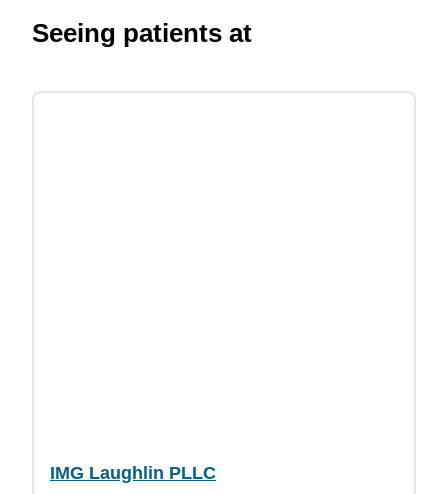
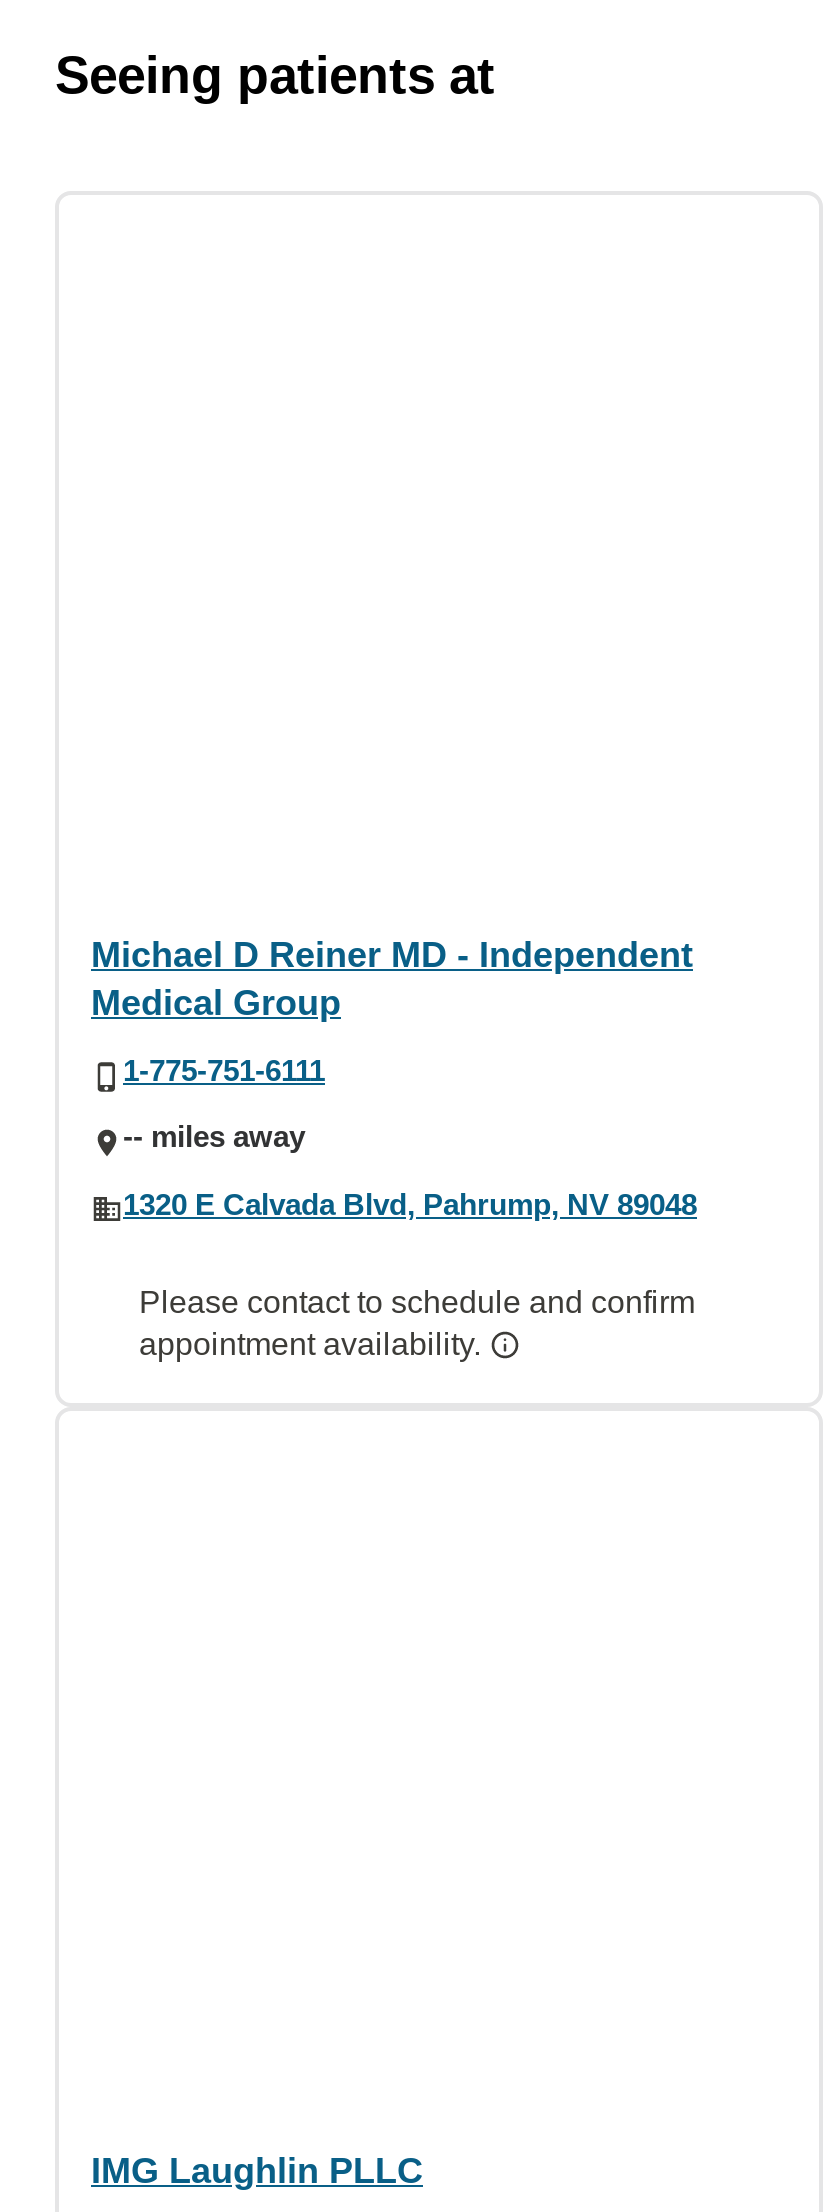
none -> [91,935,697,1361] Michael D Reiner MD - Independent | Medical Group | 1-775-751-6111 | -- miles away | 1320 E Calvada Blvd, Pahrump, NV 89048 | Please contact to schedule and confirm | appointment availability.

